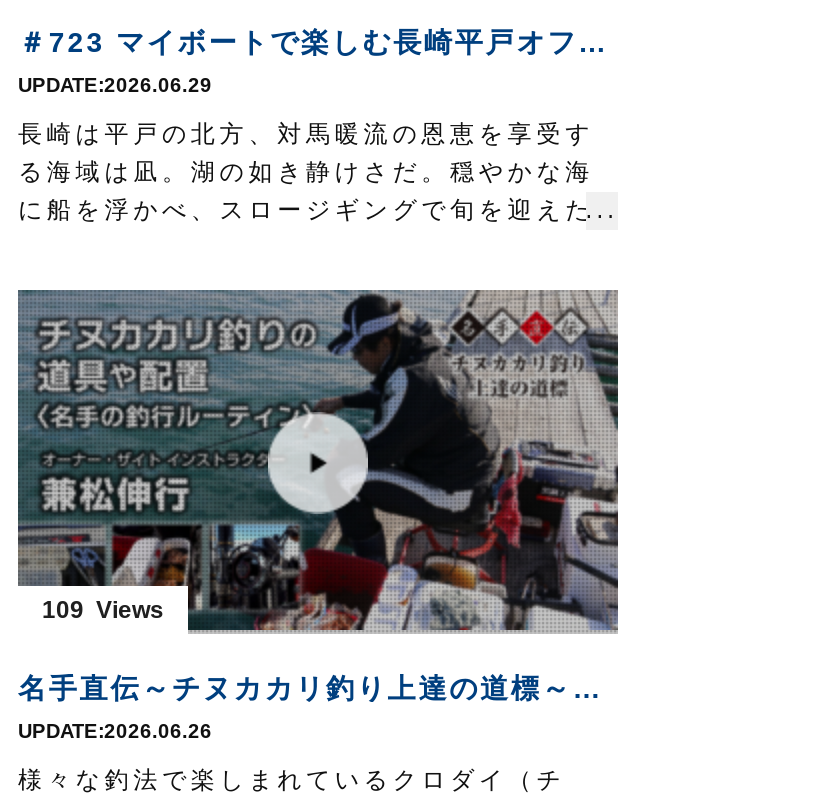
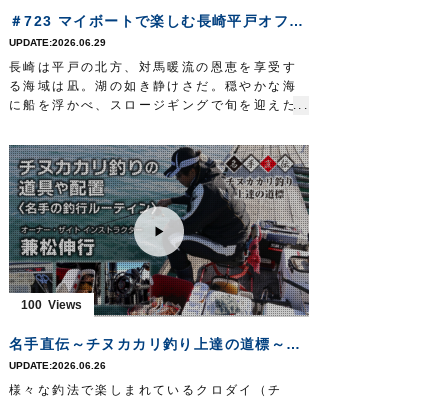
[42,596,84,624] 109 -> [21,298,42,312] 100

